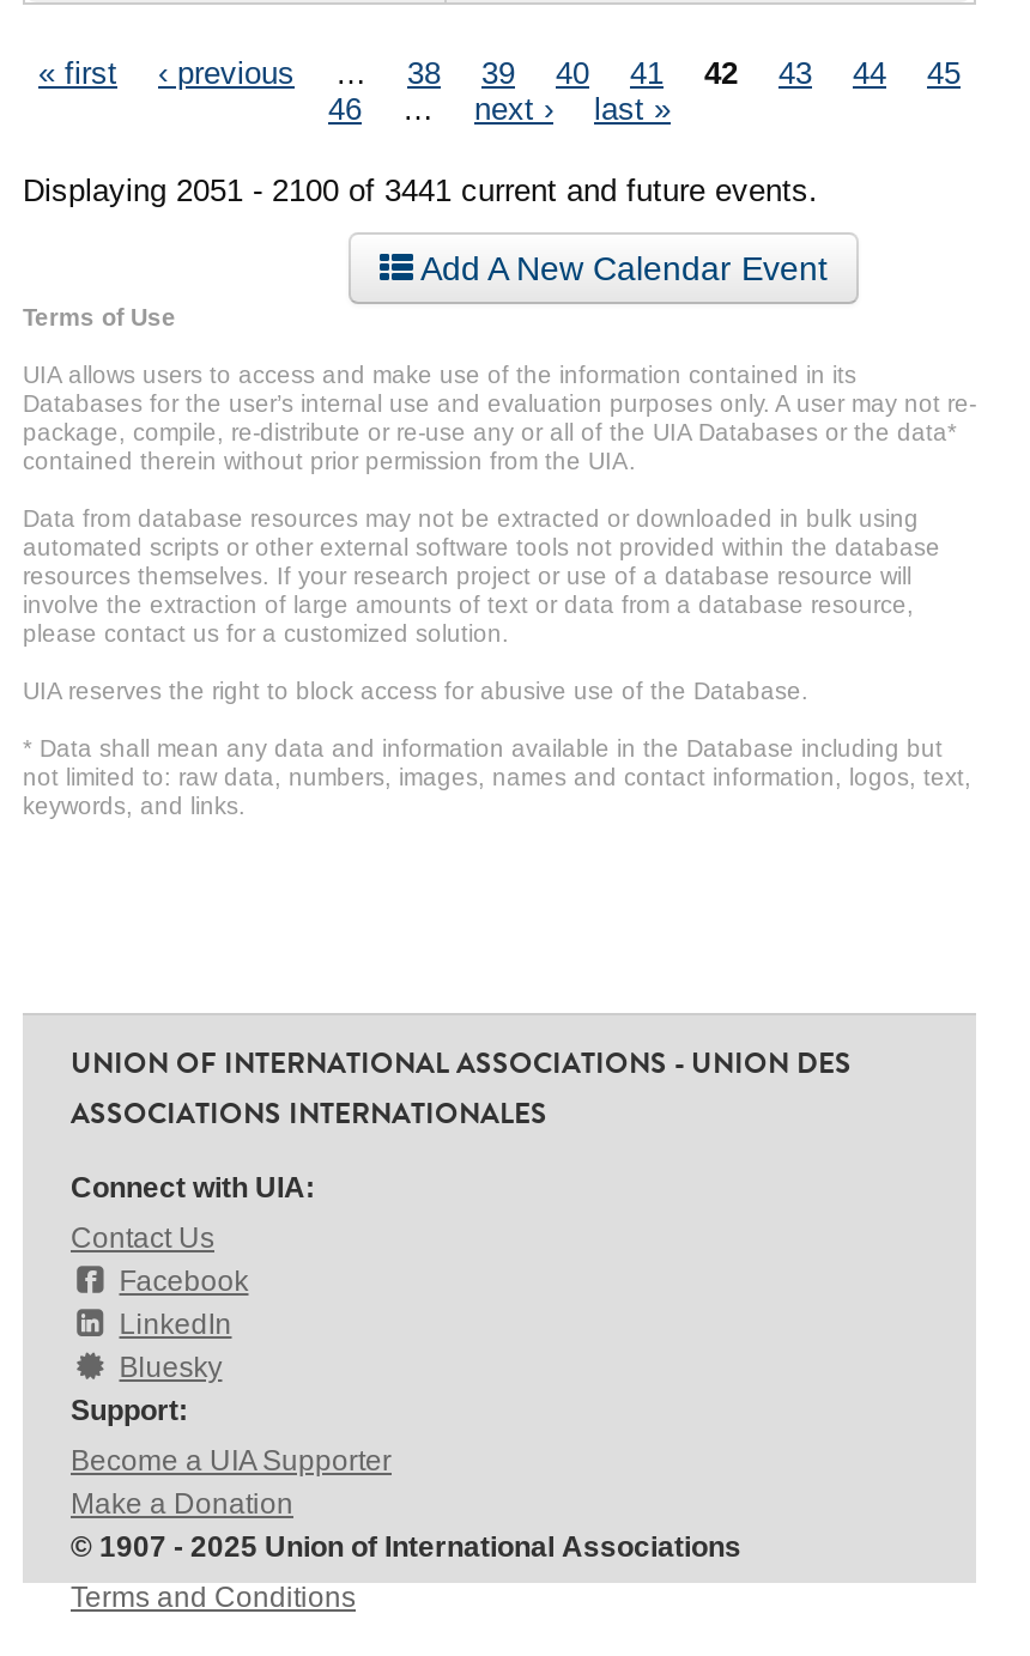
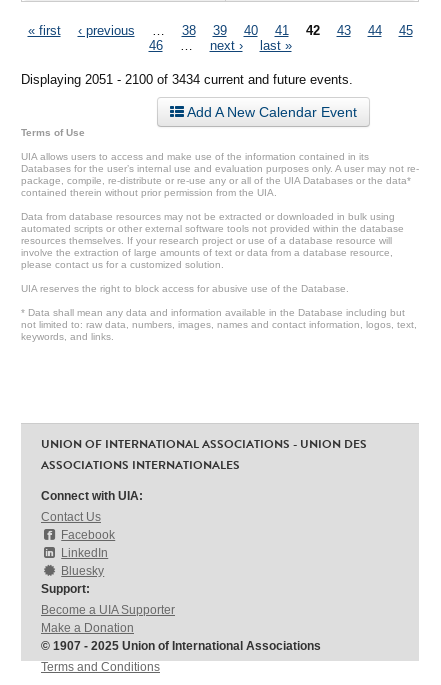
[23,172,818,208] Displaying 2051 - 2100 of 3441 current and future events. -> [21,72,353,87] Displaying 2051 - 2100 of 3434 current and future events.

